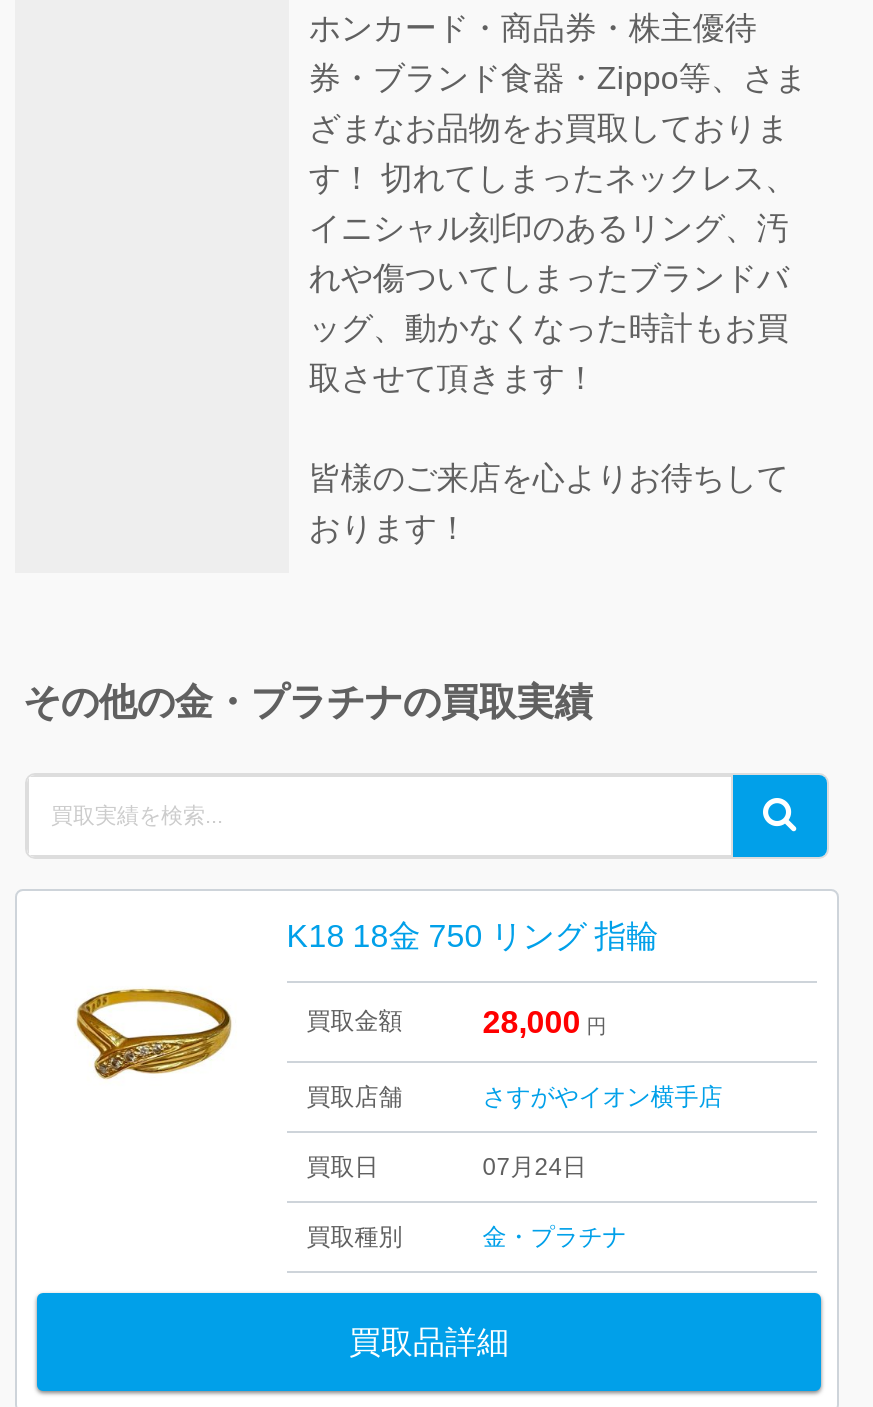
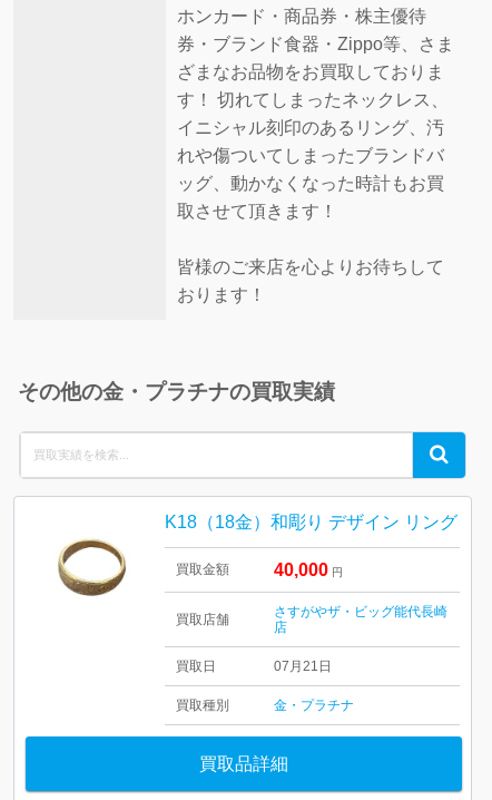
[287,918,659,952] K18 18金 750 リング 指輪 -> [165,512,457,531] K18（18金）和彫り デザイン リング
[75,967,233,1081] [image] -> [49,538,132,602] [image]
[483,1004,607,1038] 28,000 円 -> [274,560,343,579] 40,000 円
[483,1082,723,1110] さすがやイオン横手店 -> [274,604,447,635] さすがやザ・ビッグ能代長崎 | 店
[483,1152,587,1180] 07月24日 -> [274,658,331,674] 07月21日

